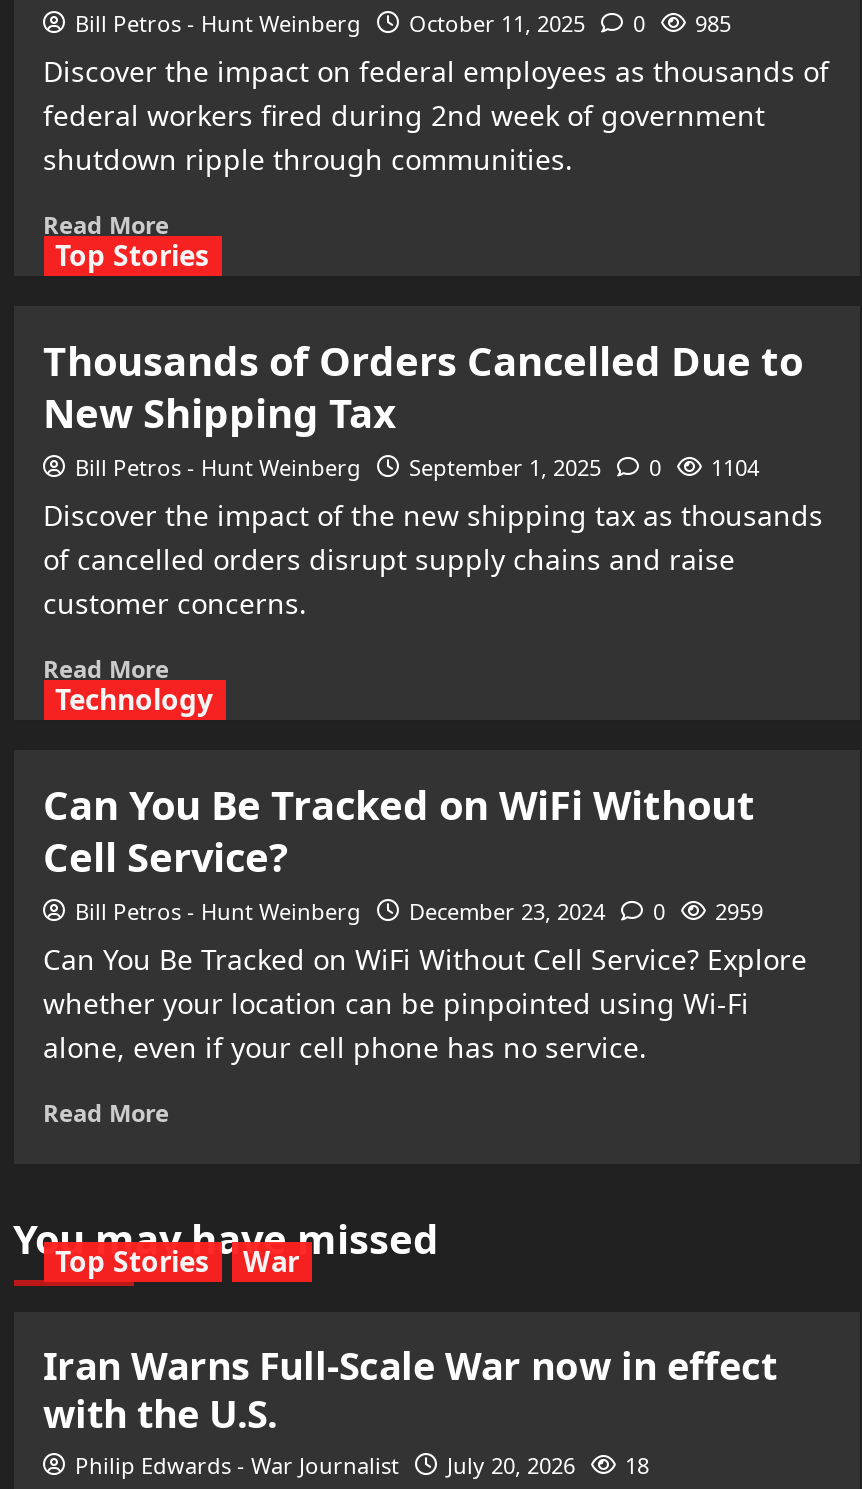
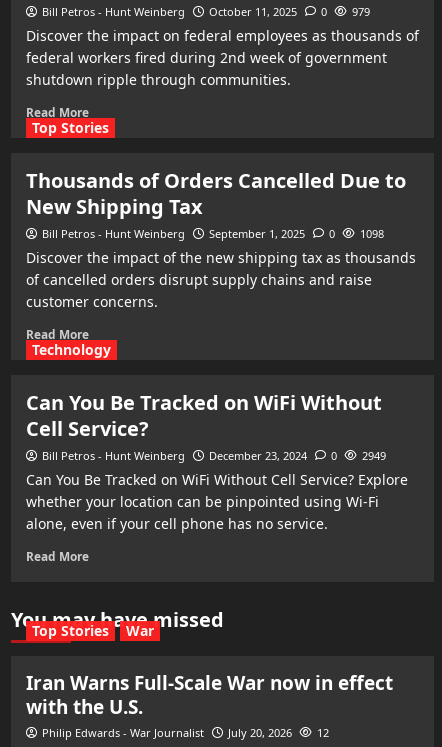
[75,8,731,38] Bill Petros - Hunt Weinberg October 11, 2025 0 985 -> [41,4,369,19] Bill Petros - Hunt Weinberg October 11, 2025 0 979
[75,452,759,482] Bill Petros - Hunt Weinberg September 1, 2025 0 1104 -> [41,226,383,241] Bill Petros - Hunt Weinberg September 1, 2025 0 1098
[75,896,763,926] Bill Petros - Hunt Weinberg December 23, 2024 0 2959 -> [41,448,385,463] Bill Petros - Hunt Weinberg December 23, 2024 0 2949
[75,1450,649,1480] Philip Edwards - War Journalist July 20, 2026 18 -> [41,725,328,740] Philip Edwards - War Journalist July 20, 2026 12

